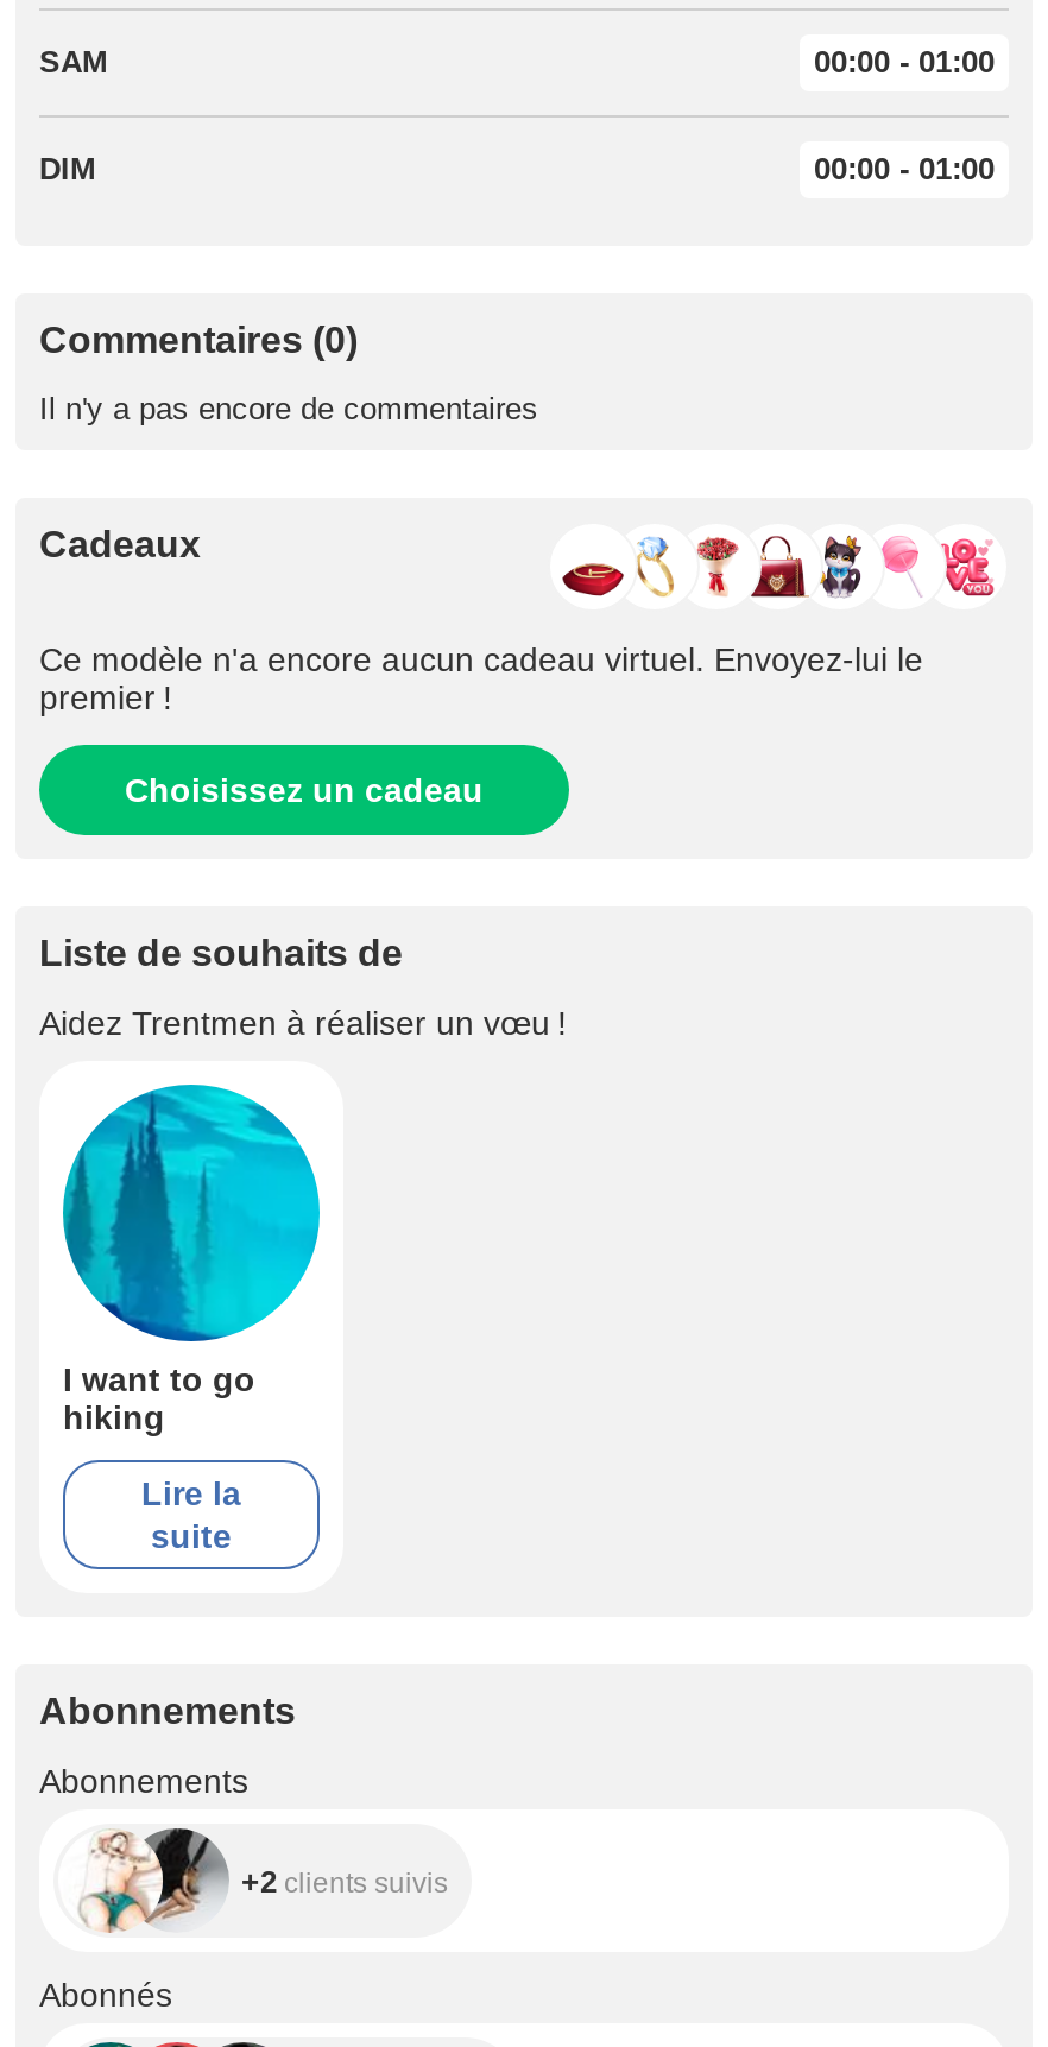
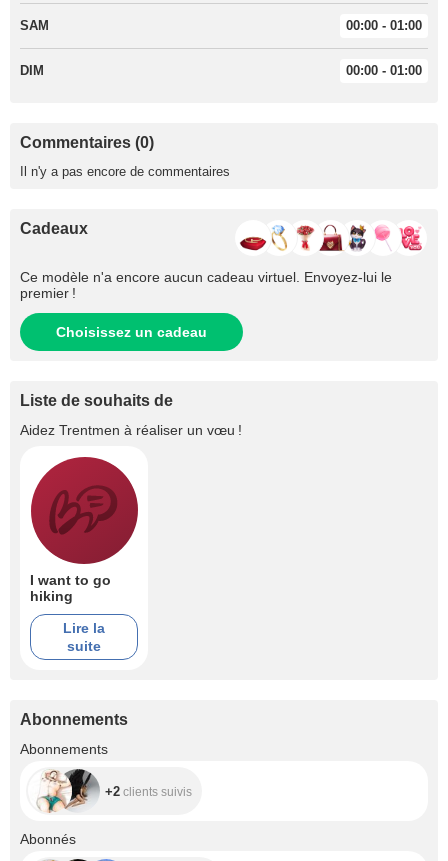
[61,1082,322,1344] [image] -> [30,456,139,565] [image]

